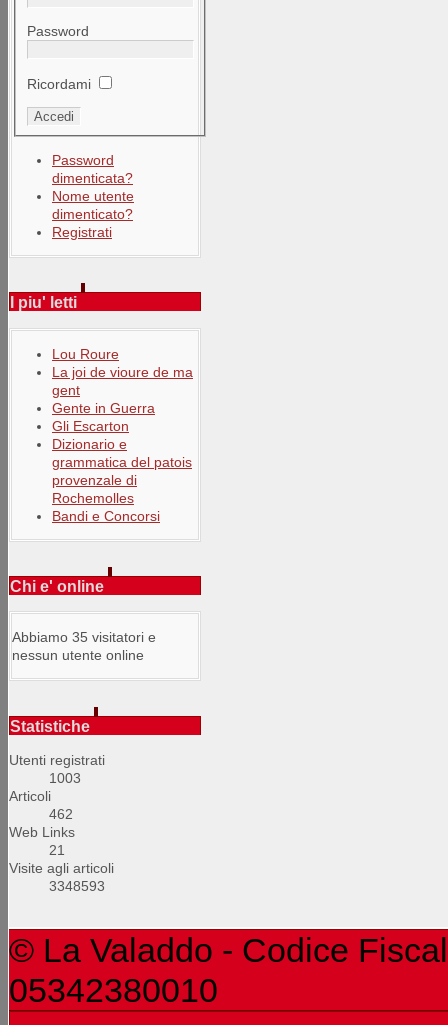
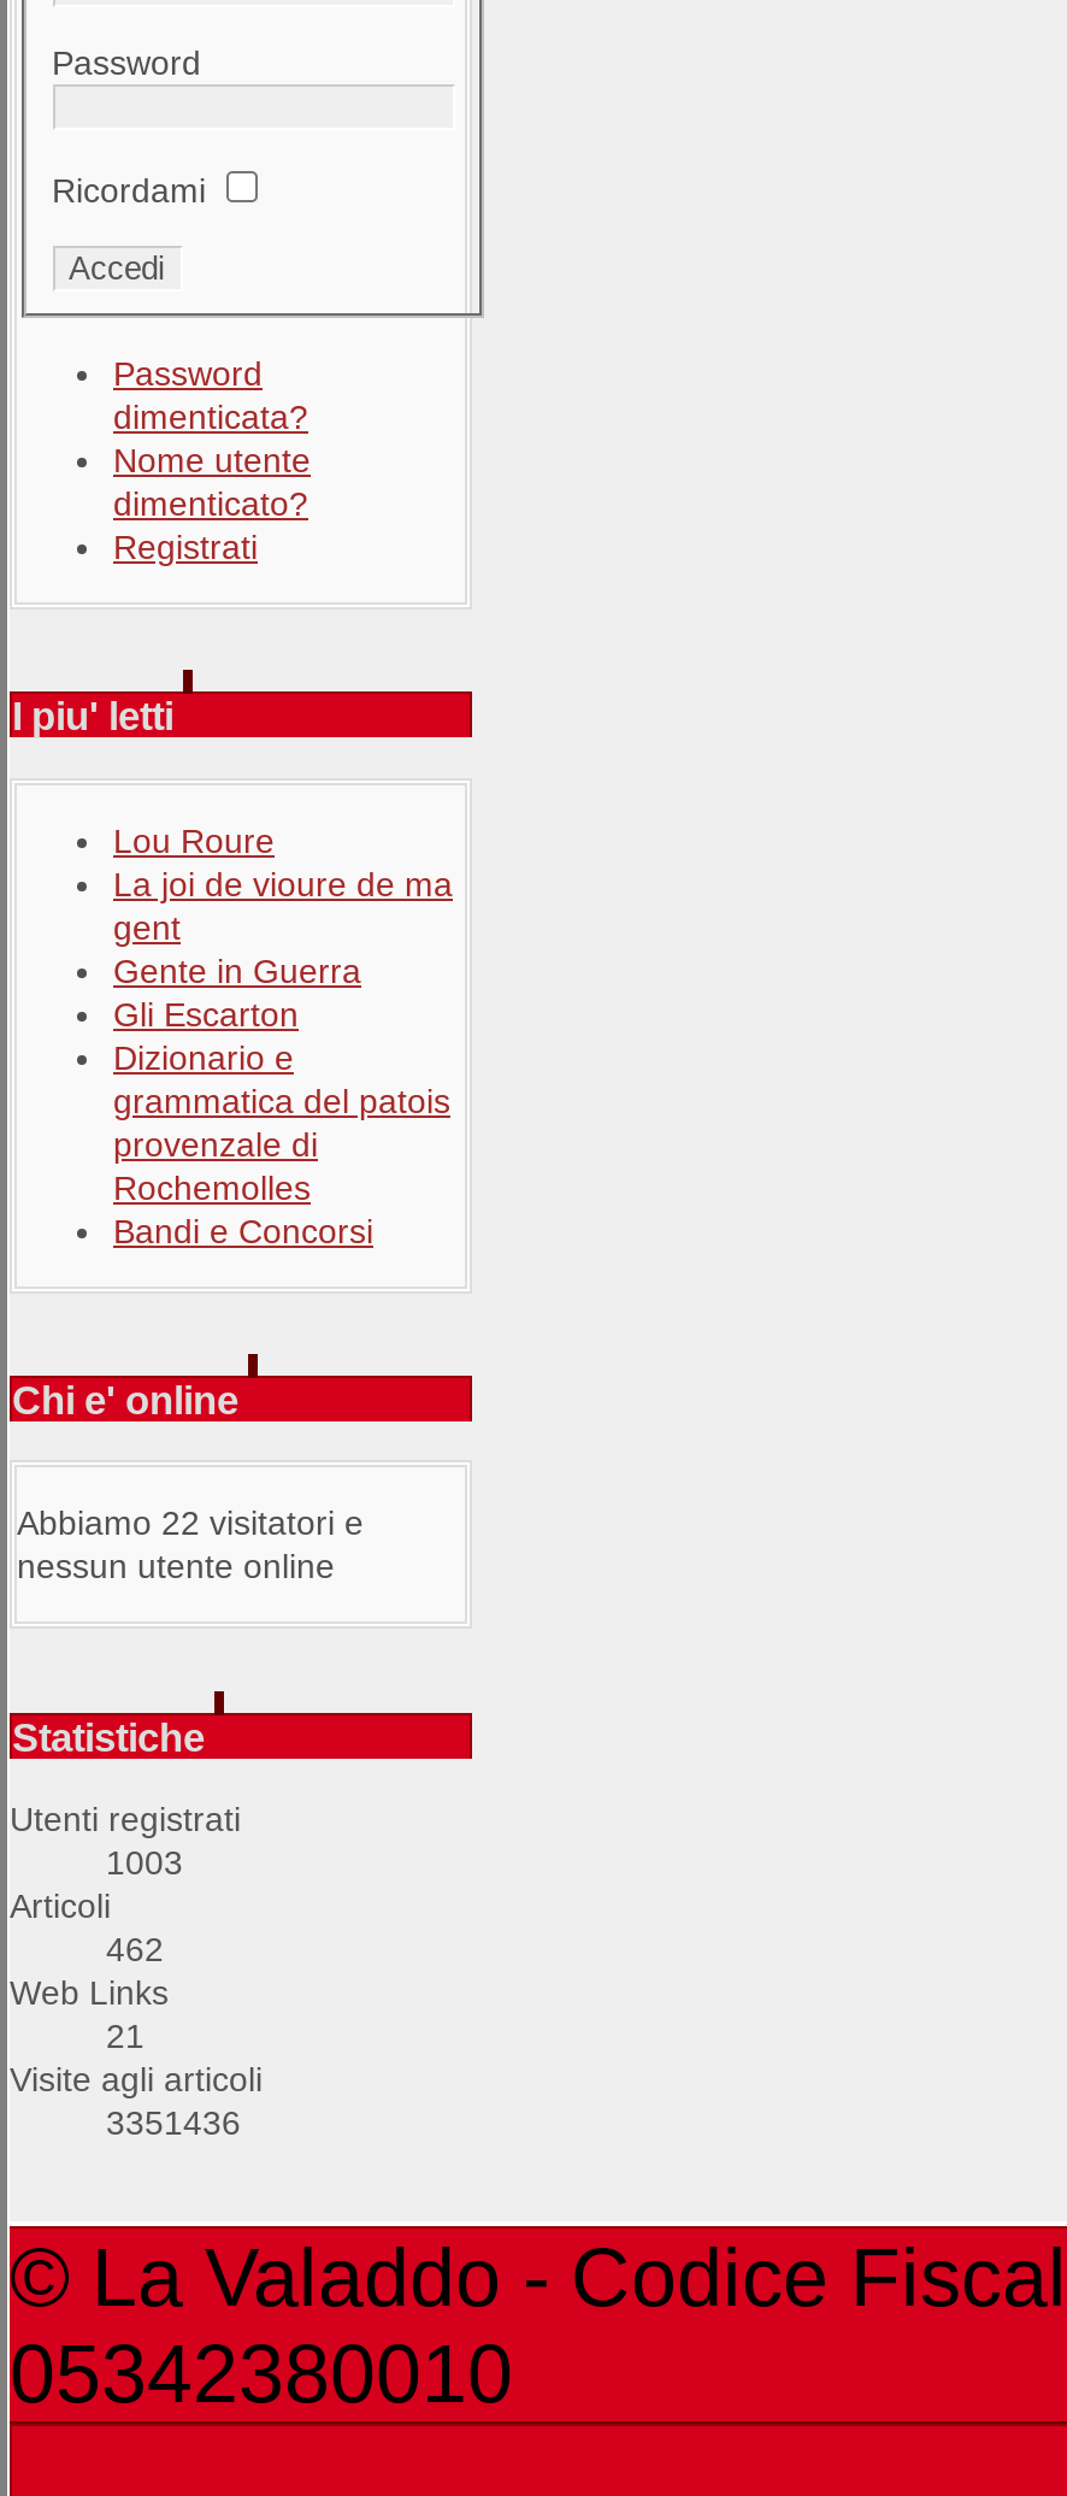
[12,629,156,645] Abbiamo 35 visitatori e -> [17,1505,364,1543] Abbiamo 22 visitatori e
[49,878,105,894] 3348593 -> [106,2104,241,2142] 3351436

